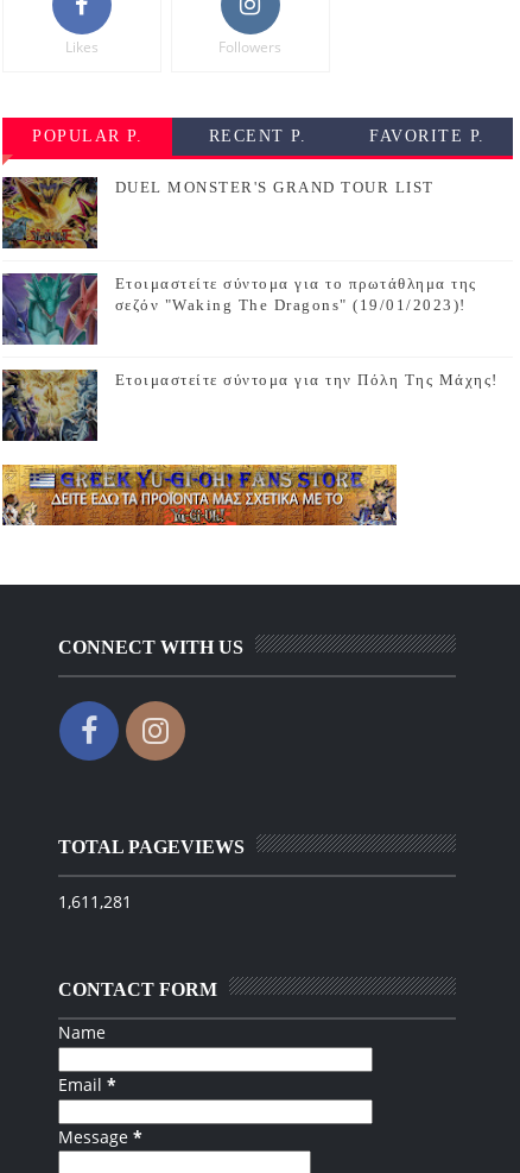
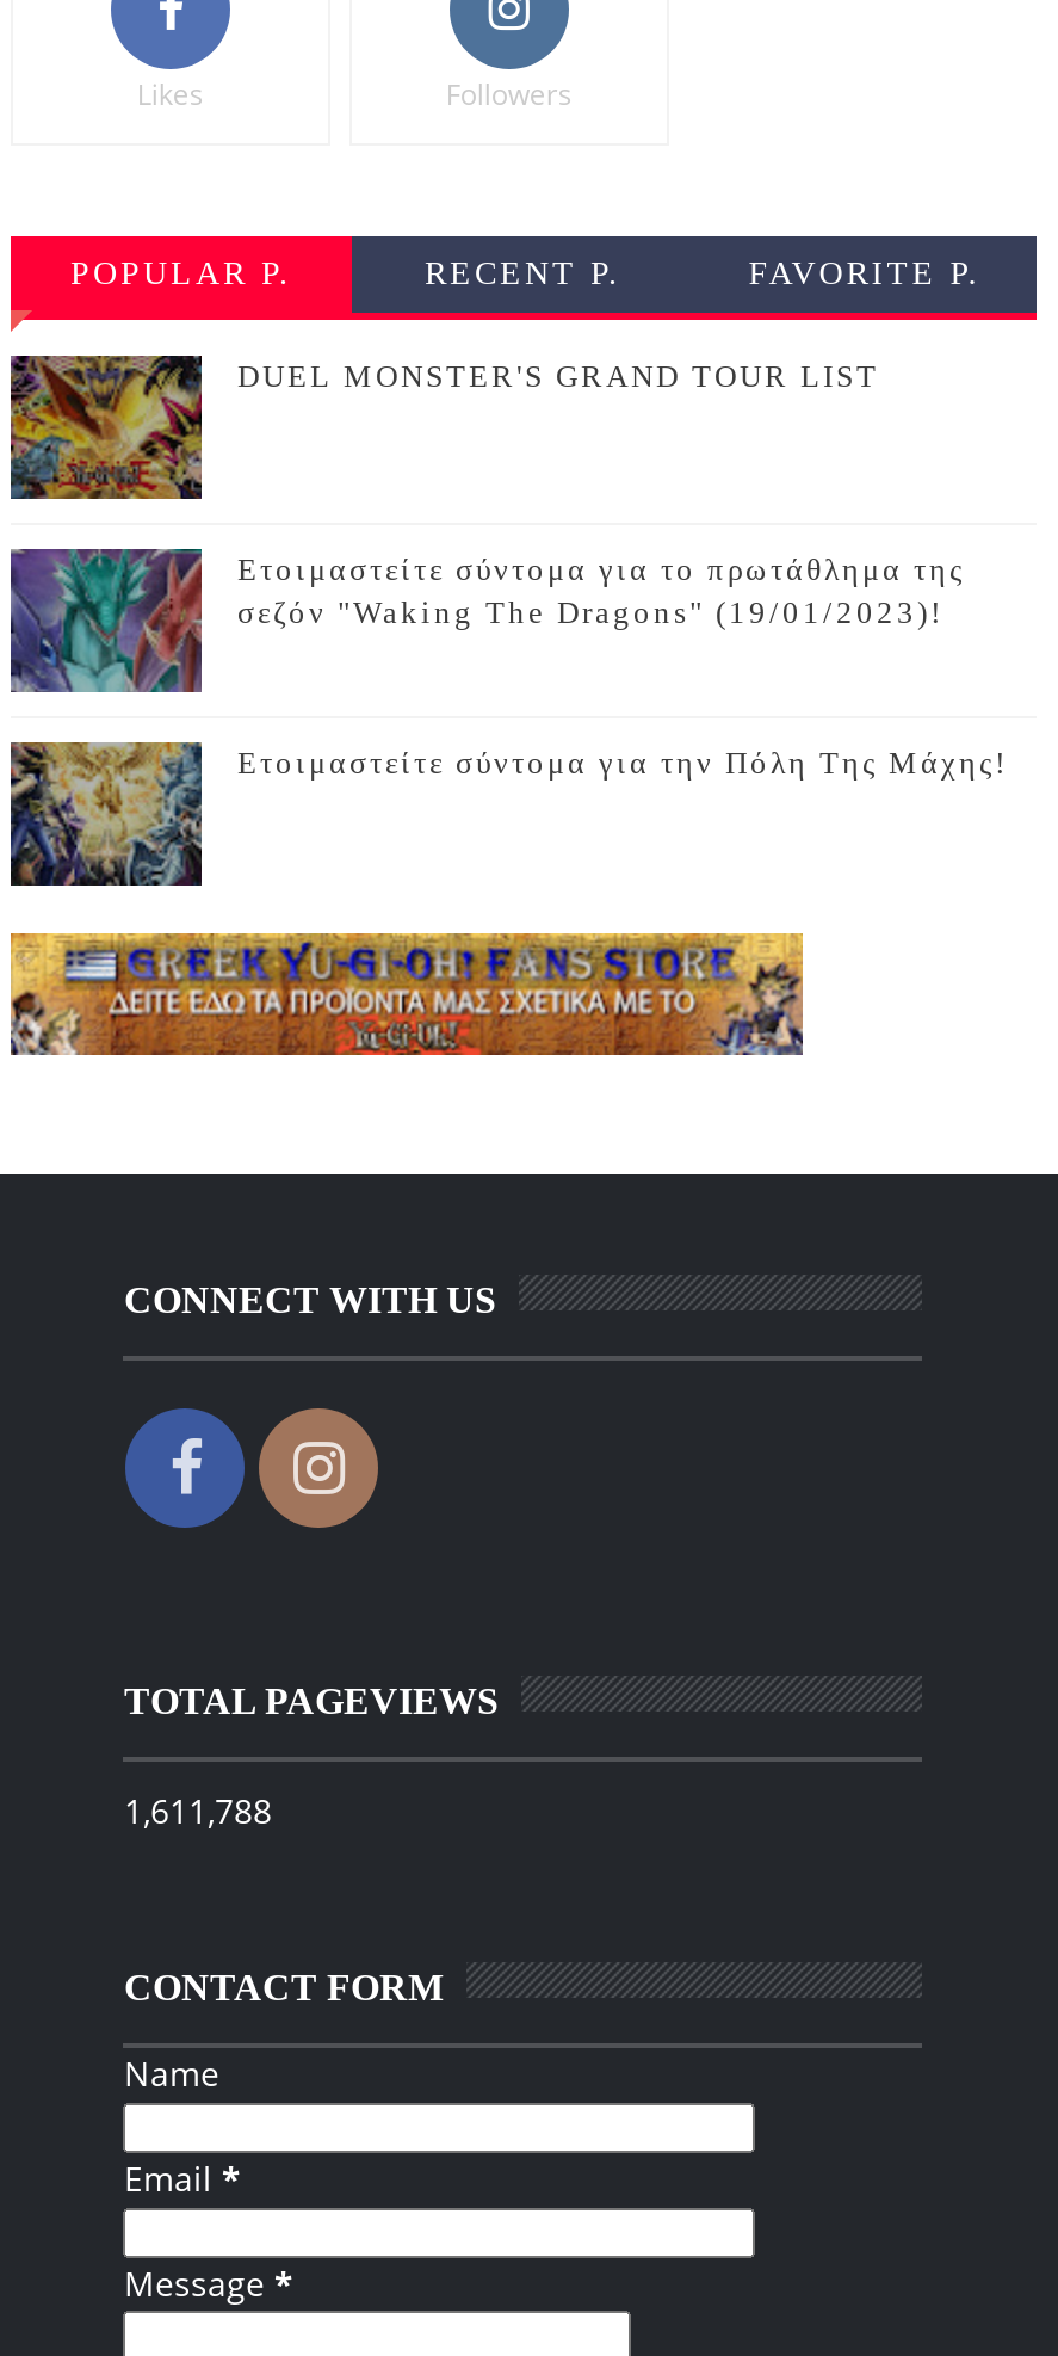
[59,891,132,913] 1,611,281 -> [124,1789,272,1834] 1,611,788

